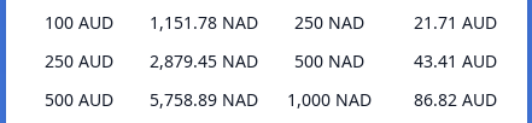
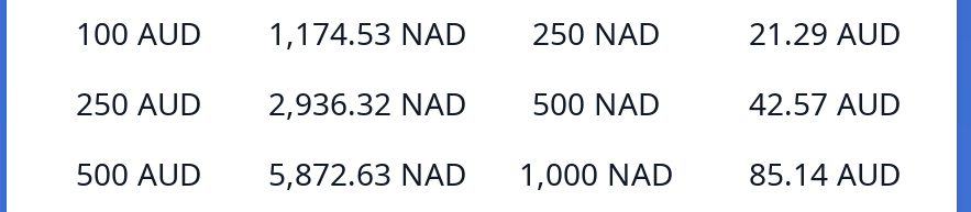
[44,11,364,34] 100 AUD 1,151.78 NAD 250 NAD -> [76,13,660,54] 100 AUD 1,174.53 NAD 250 NAD
[413,11,496,34] 21.71 AUD -> [749,13,901,54] 21.29 AUD
[44,50,364,73] 250 AUD 2,879.45 NAD 500 NAD -> [76,83,660,125] 250 AUD 2,936.32 NAD 500 NAD
[413,50,496,73] 43.41 AUD -> [749,83,901,125] 42.57 AUD
[150,88,258,111] 5,758.89 NAD -> [268,153,466,195] 5,872.63 NAD
[413,88,496,111] 86.82 AUD -> [749,153,901,195] 85.14 AUD

